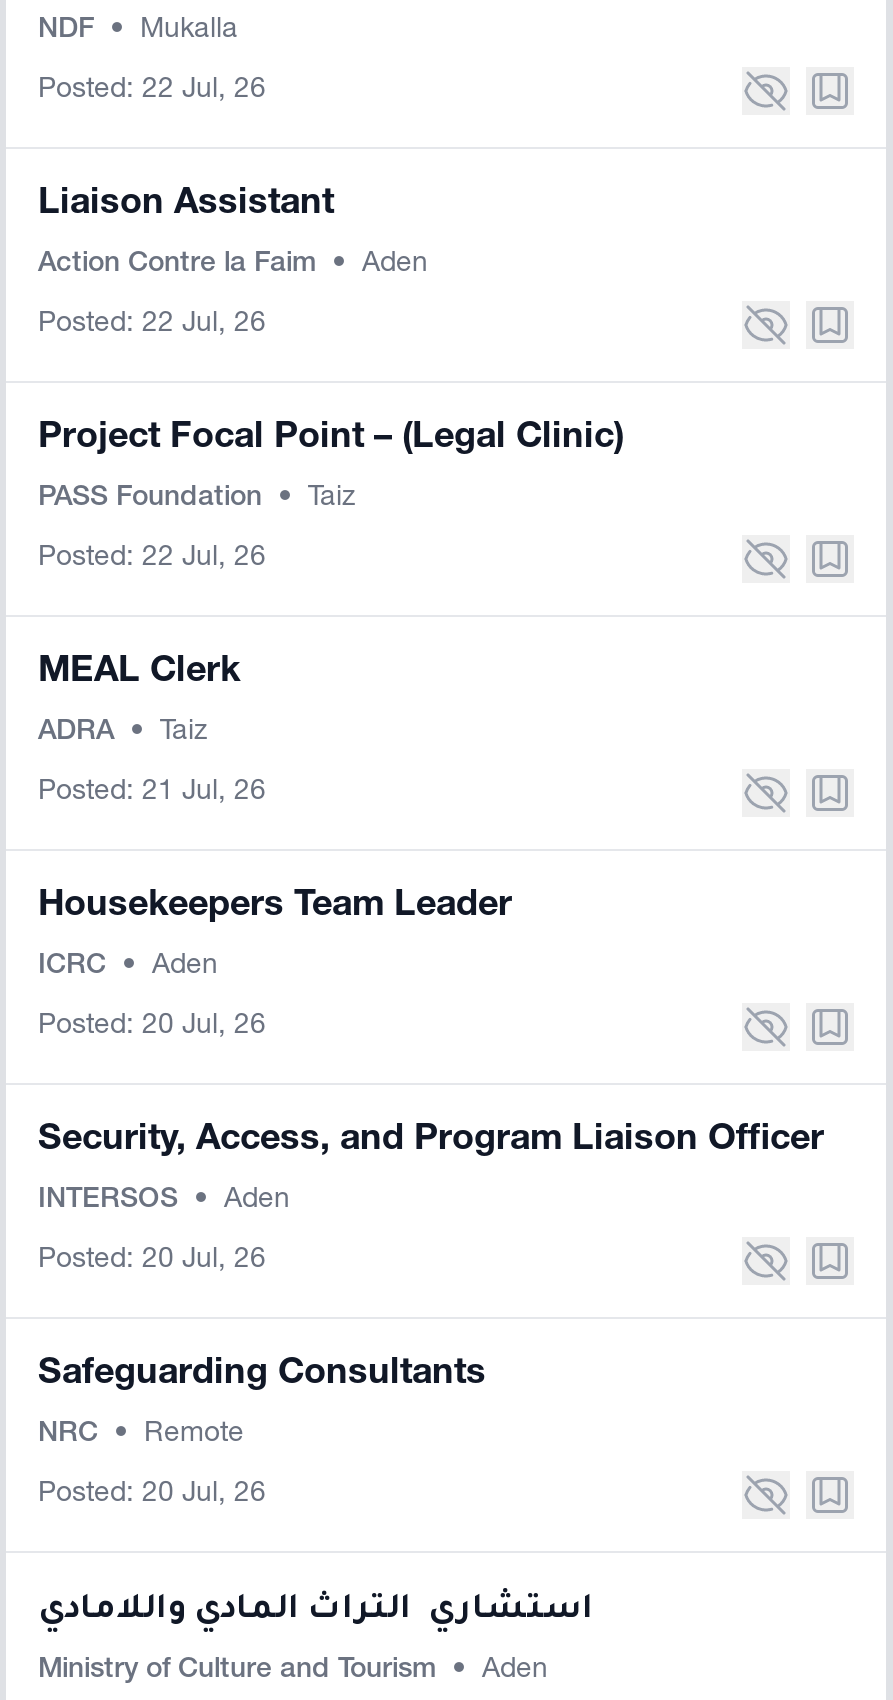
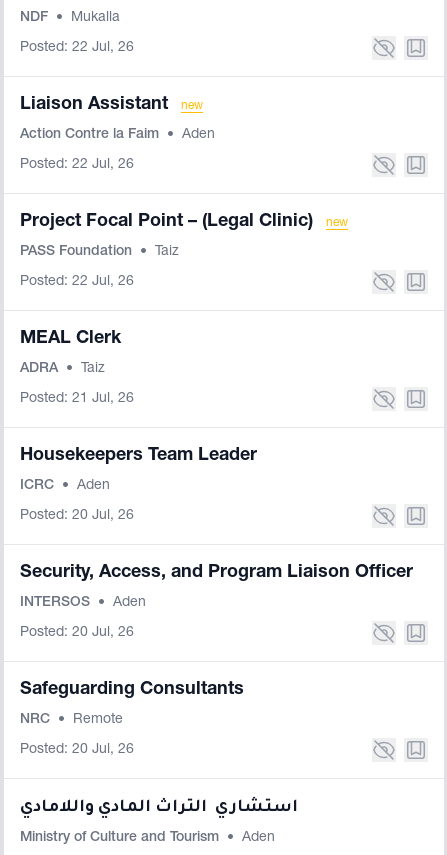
none -> [181,100,203,112] new
none -> [326,217,348,229] new

